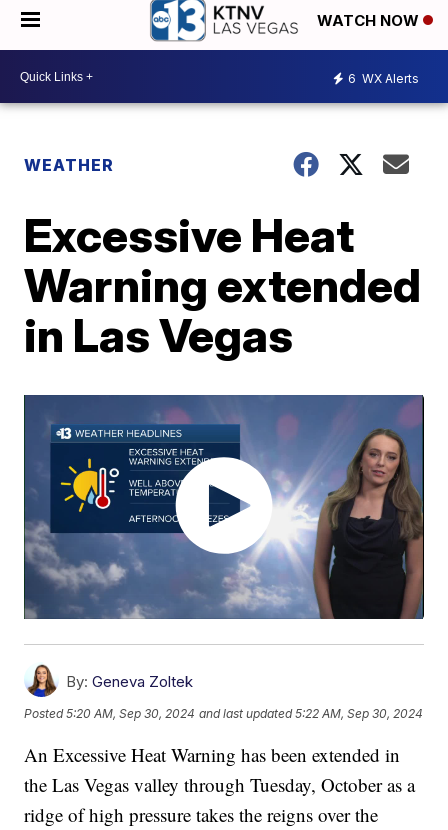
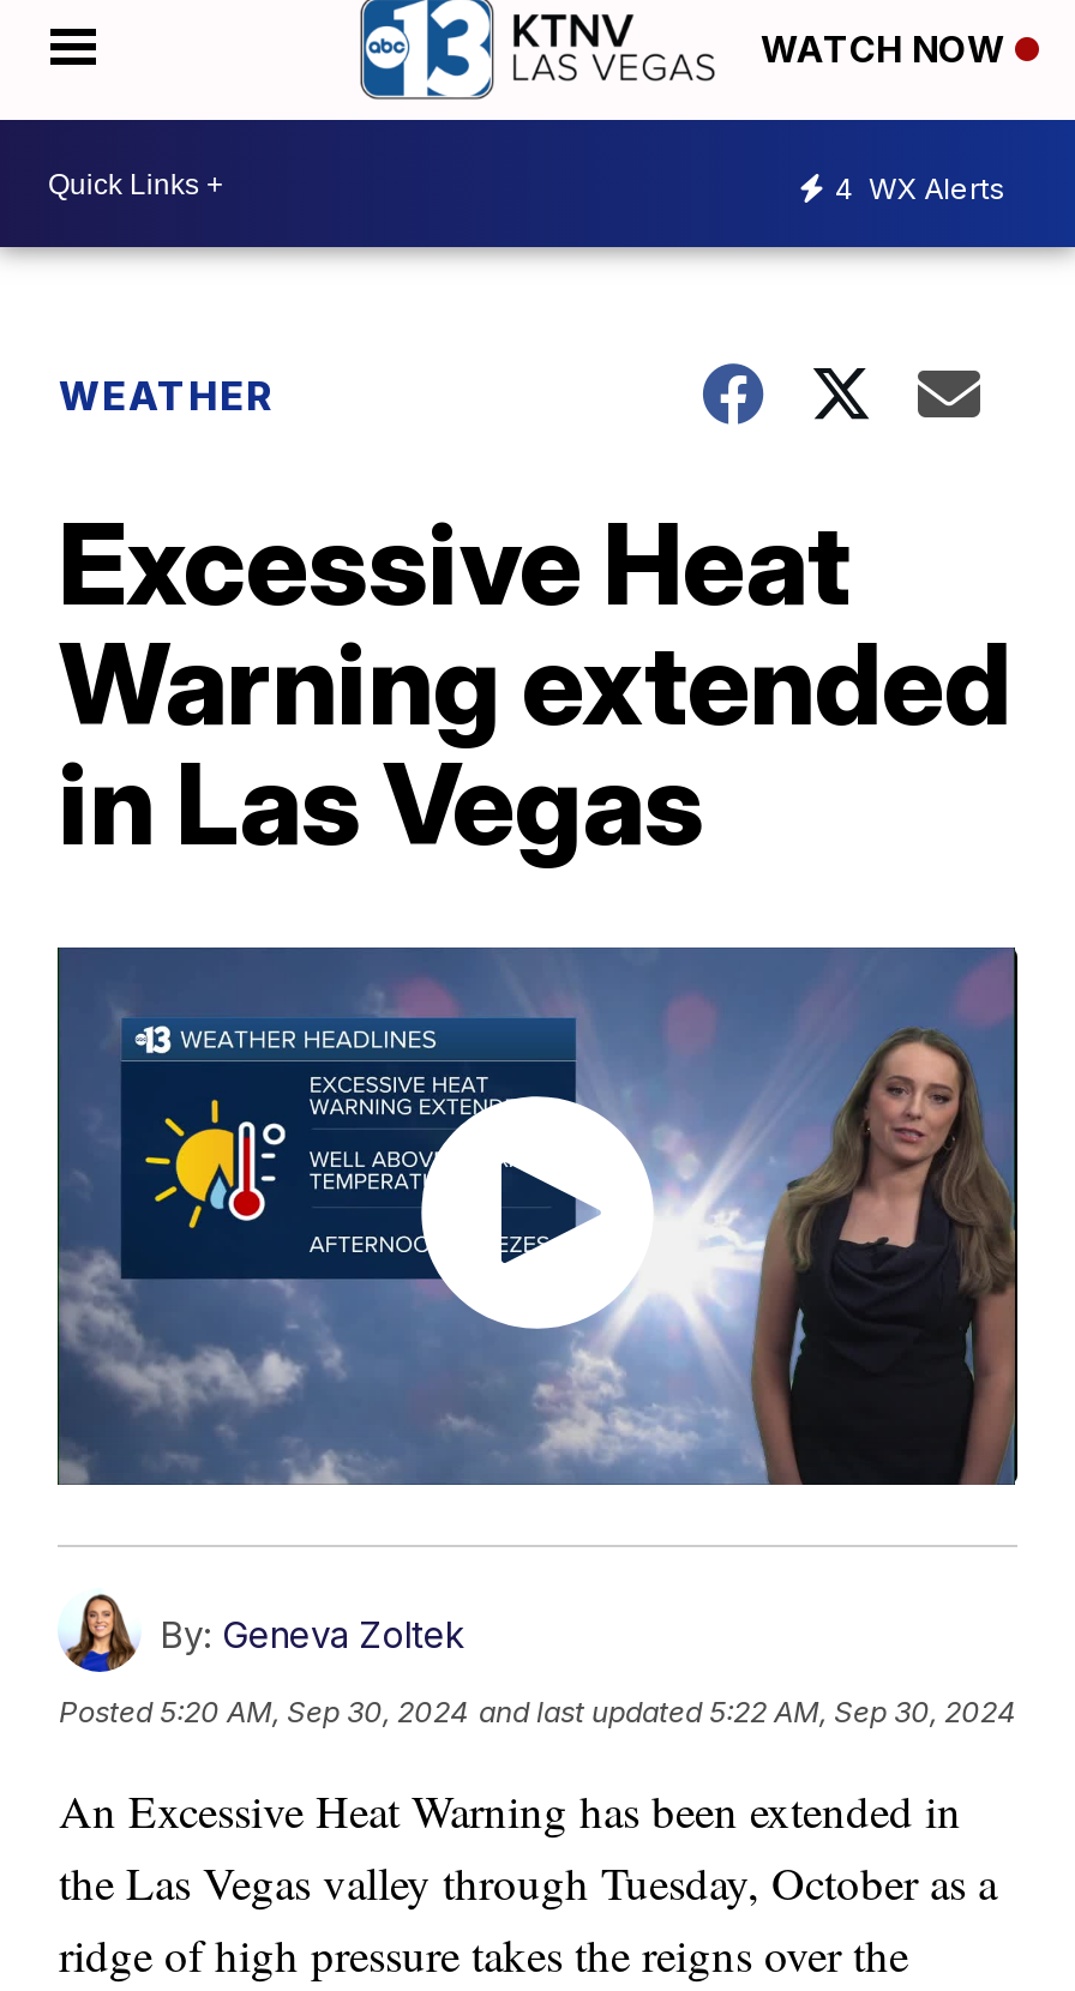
[348,70,419,85] 6 WX Alerts -> [835,169,1005,205] 4 WX Alerts

